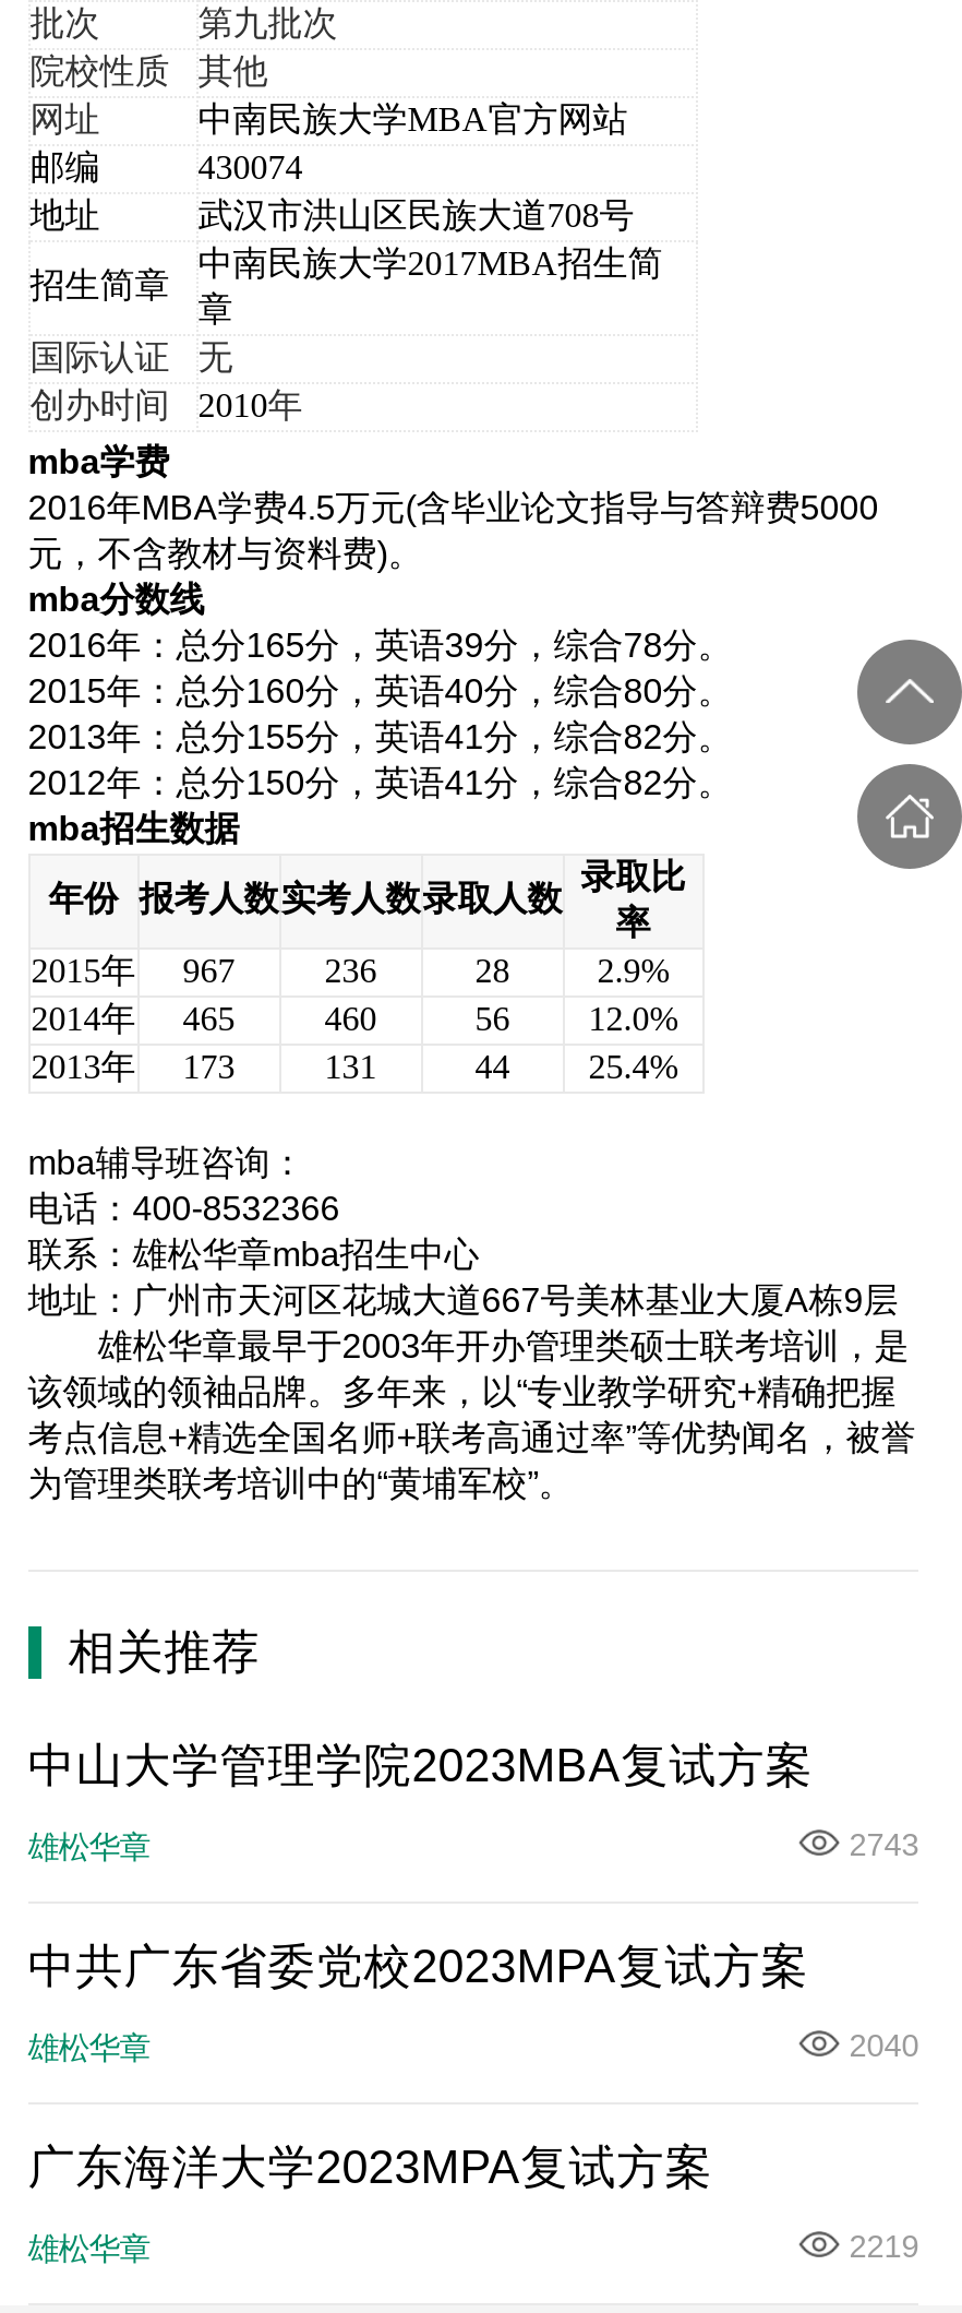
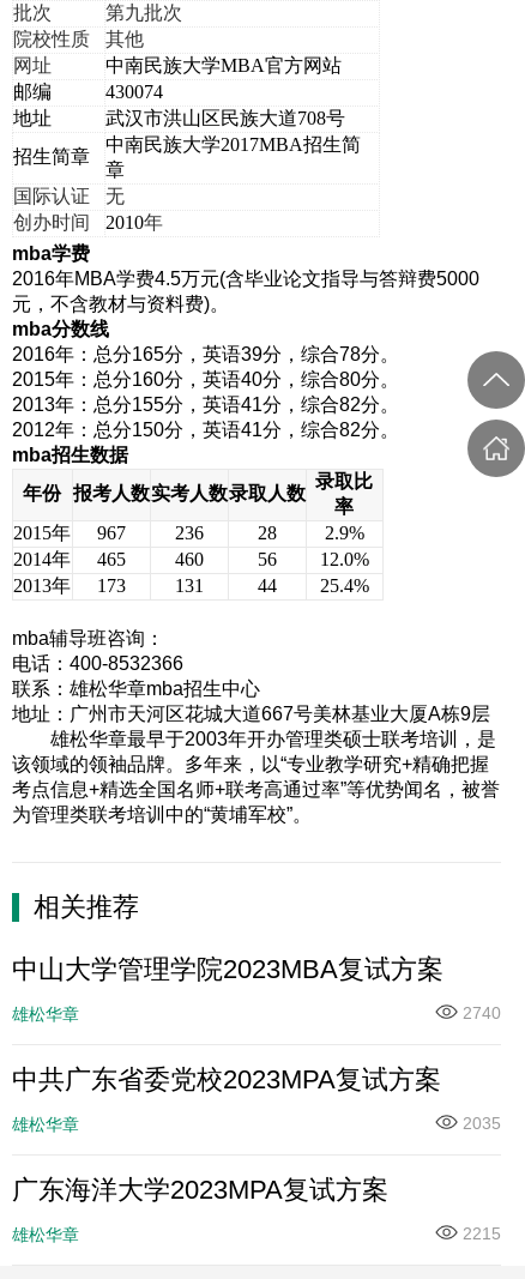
[840,1828,919,1863] 2743 -> [458,1004,501,1023] 2740
[840,2029,919,2064] 2040 -> [458,1114,501,1133] 2035
[840,2230,919,2265] 2219 -> [458,1224,501,1244] 2215

